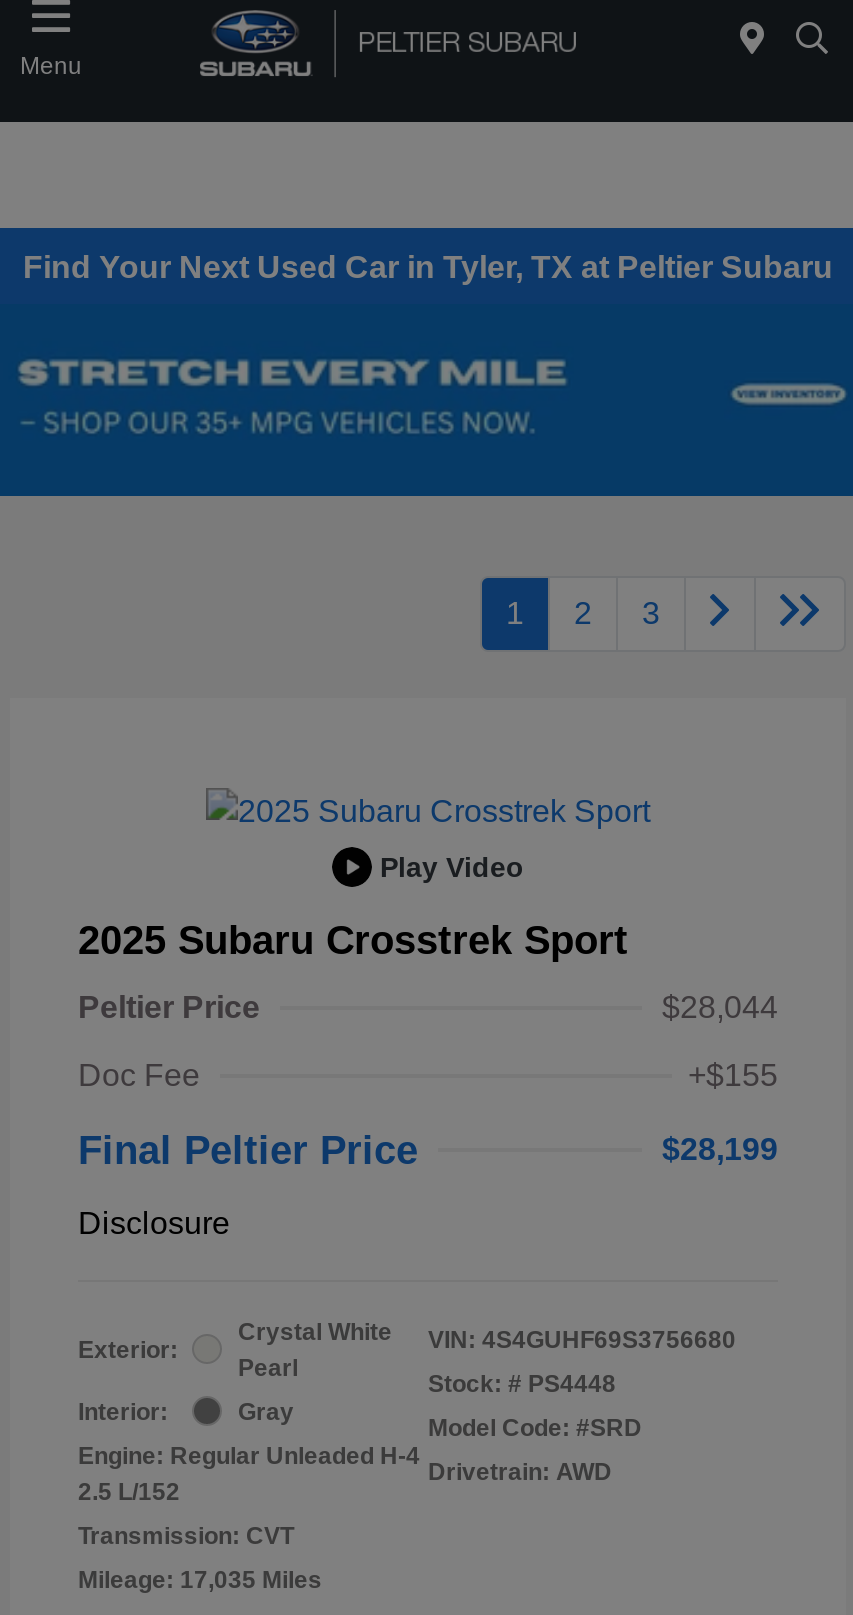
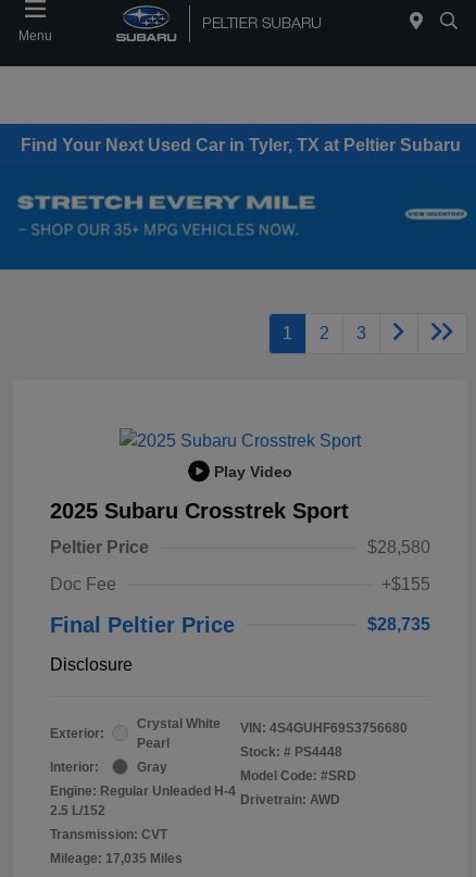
[662,989,778,1023] $28,044 -> [367,537,430,556] $28,580
[662,1131,778,1165] $28,199 -> [367,615,430,633] $28,735

